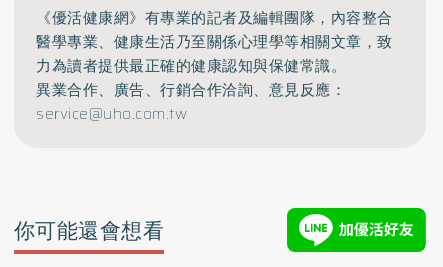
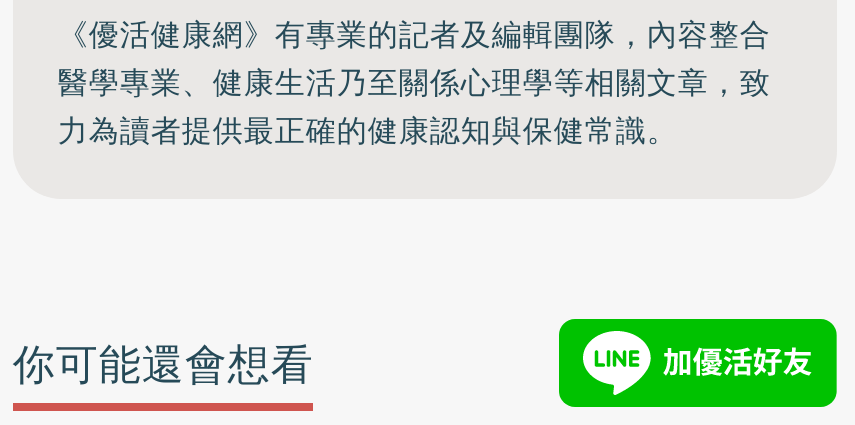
[36,78,346,126] 異業合作、廣告、行銷合作洽詢、意見反應： | service@uho.com.tw -> none

